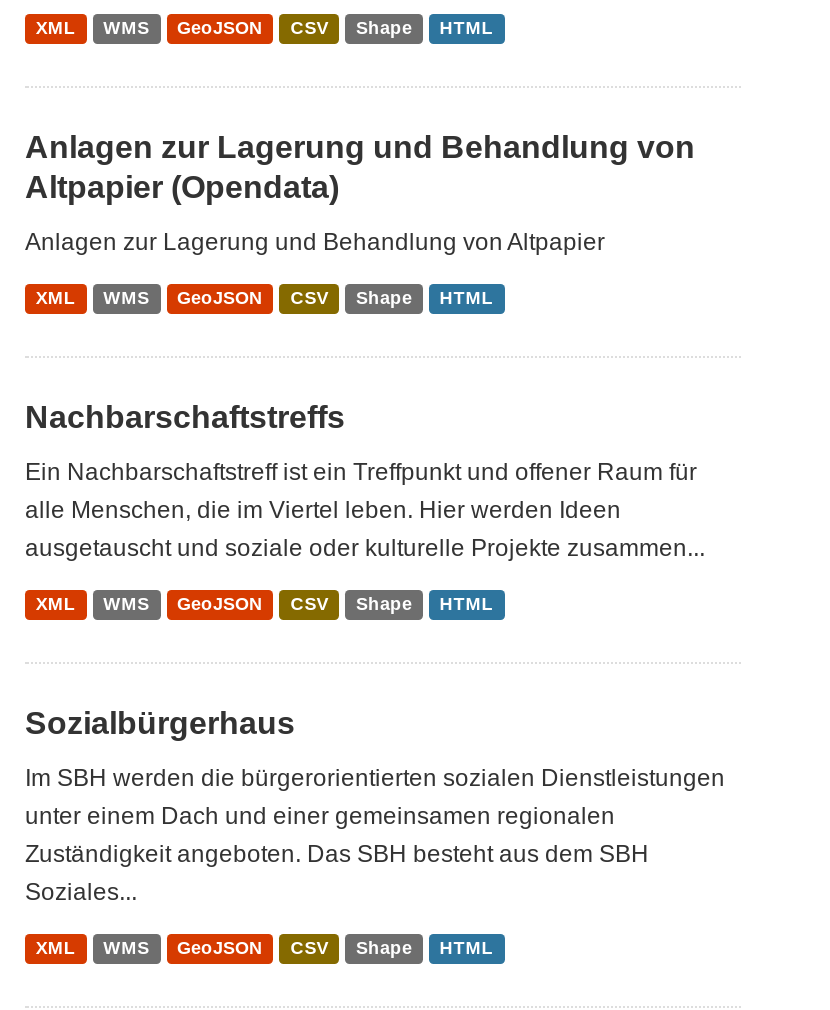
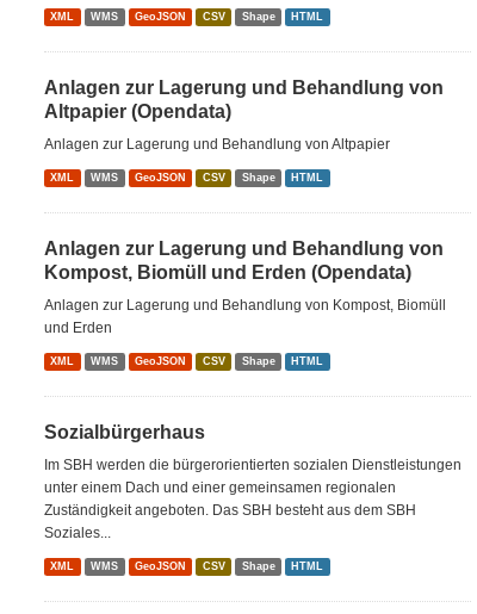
[25,400,345,434] Nachbarschaftstreffs -> [44,238,444,283] Anlagen zur Lagerung und Behandlung von | Kompost, Biomüll und Erden (Opendata)
[25,458,705,562] Ein Nachbarschaftstreff ist ein Treffpunkt und offener Raum für | alle Menschen, die im Viertel leben. Hier werden Ideen | ausgetauscht und soziale oder kulturelle Projekte zusammen... -> [44,297,446,336] Anlagen zur Lagerung und Behandlung von Kompost, Biomüll | und Erden

